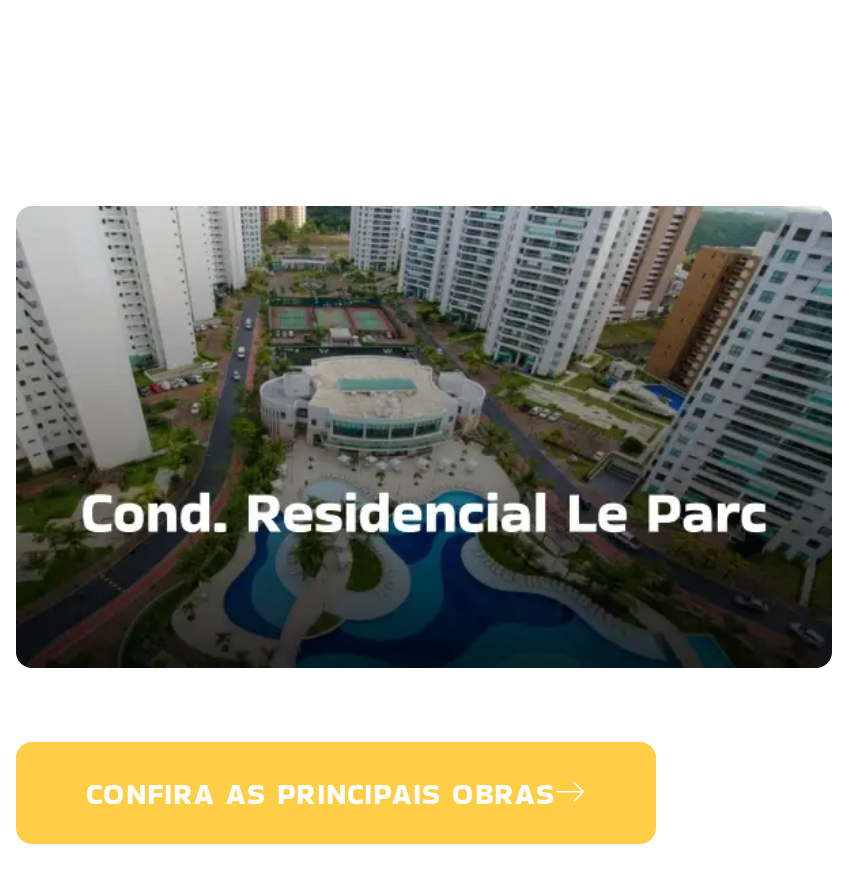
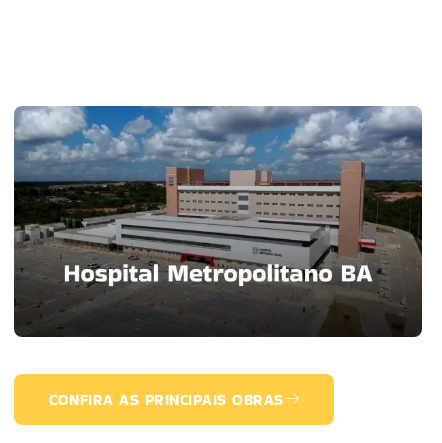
[14,204,832,664] [image] -> [13,105,422,336] [image]

